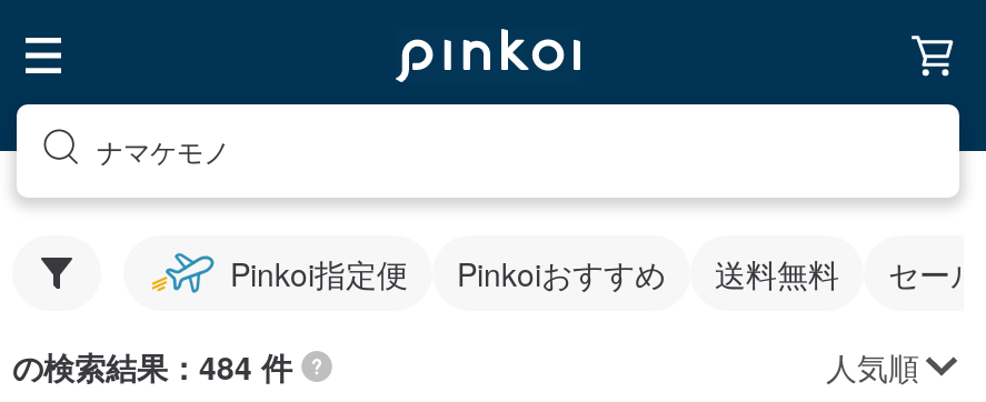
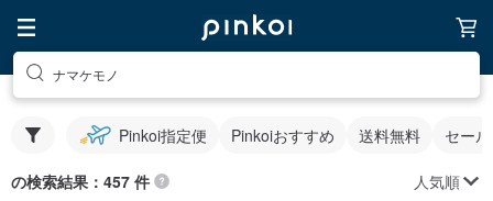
[12,344,292,389] の検索結果：484 件 -> [11,170,150,192] の検索結果：457 件

